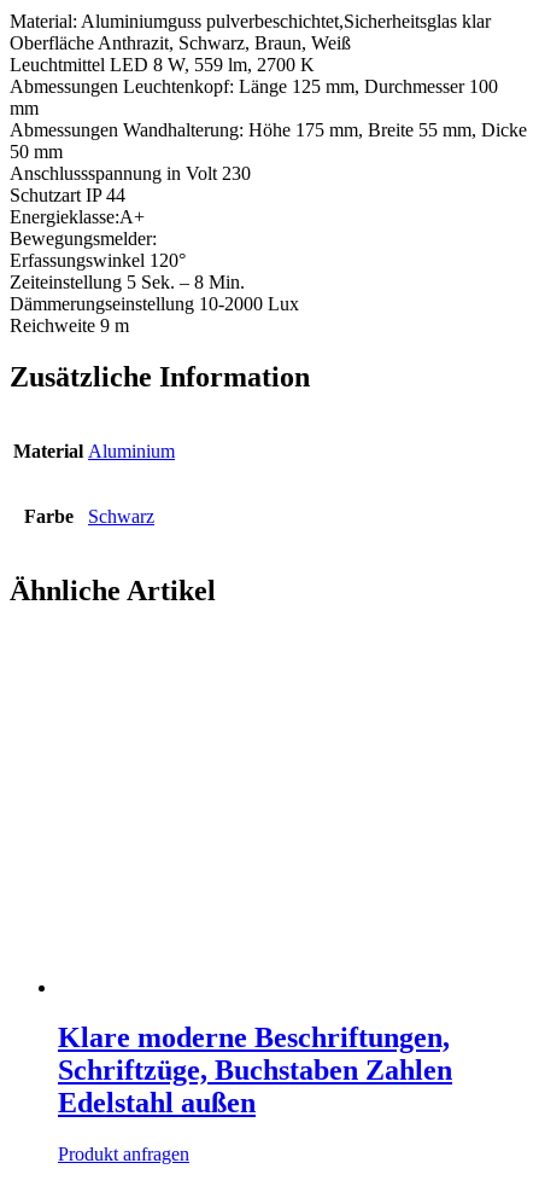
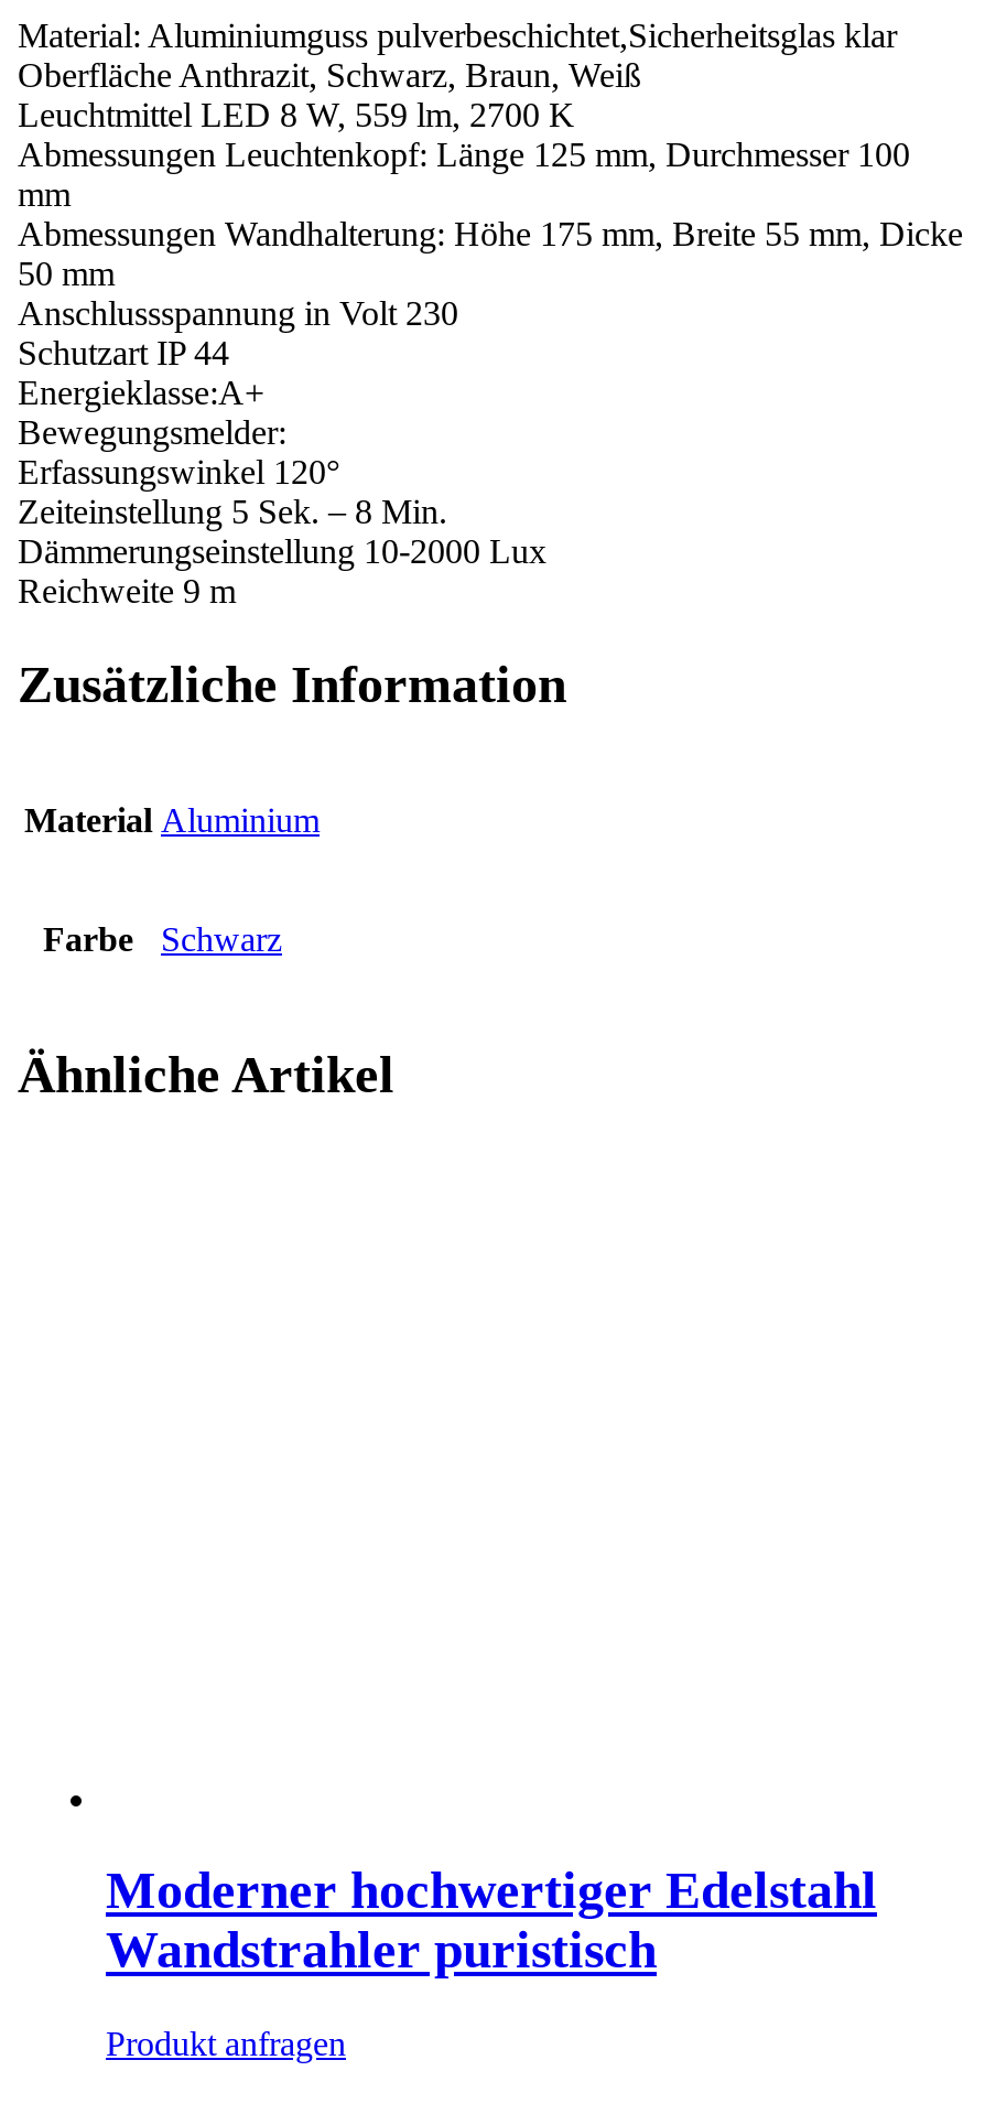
[58,1022,452,1119] Klare moderne Beschriftungen, | Schriftzüge, Buchstaben Zahlen | Edelstahl außen -> [106,1863,877,1980] Moderner hochwertiger Edelstahl | Wandstrahler puristisch

